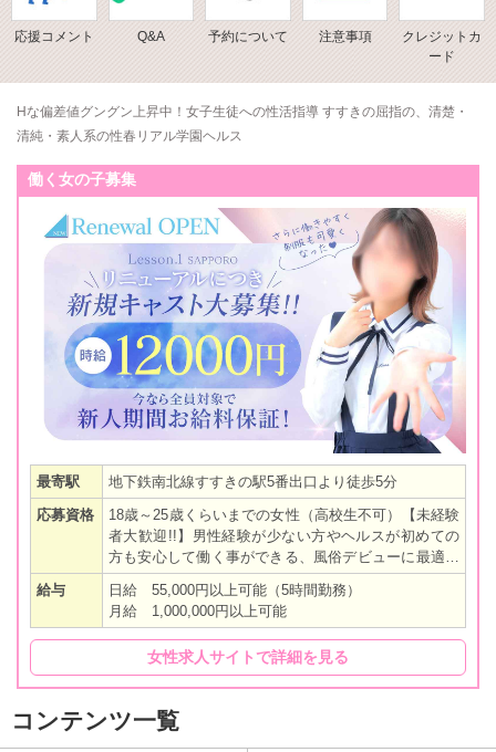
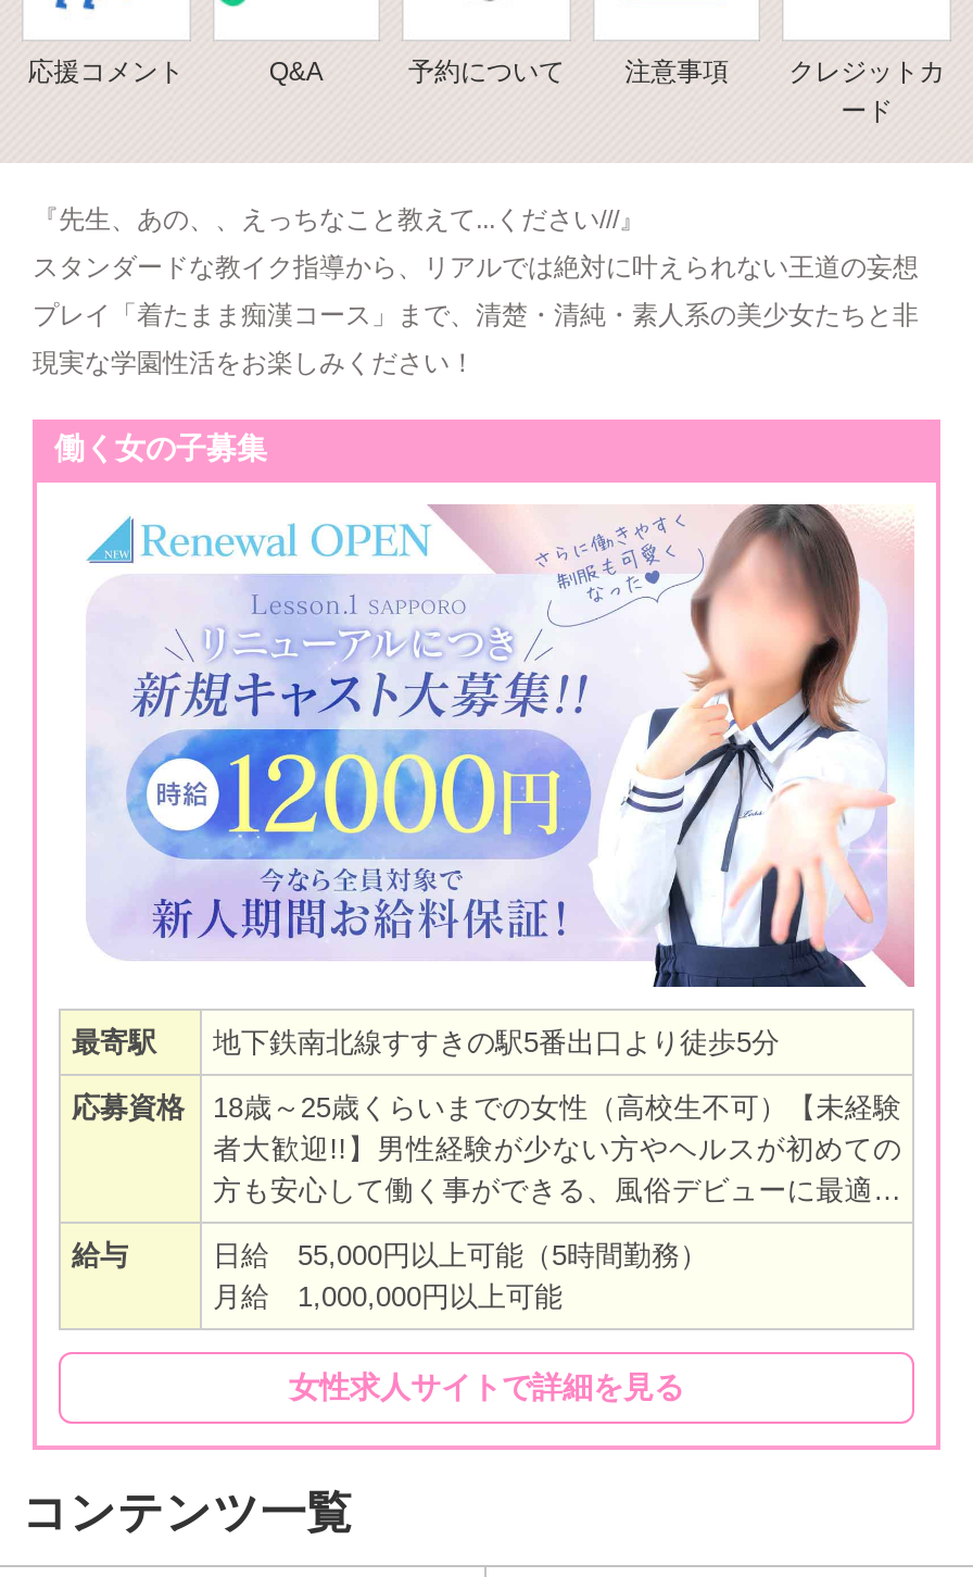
[17,104,468,144] Hな偏差値グングン上昇中！女子生徒への性活指導 すすきの屈指の、清楚・ | 清純・素人系の性春リアル学園ヘルス -> [33,205,919,378] 『先生、あの、、えっちなこと教えて...ください///』 | スタンダードな教イク指導から、リアルでは絶対に叶えられない王道の妄想 | プレイ「着たまま痴漢コース」まで、清楚・清純・素人系の美少女たちと非 | 現実な学園性活をお楽しみください！

